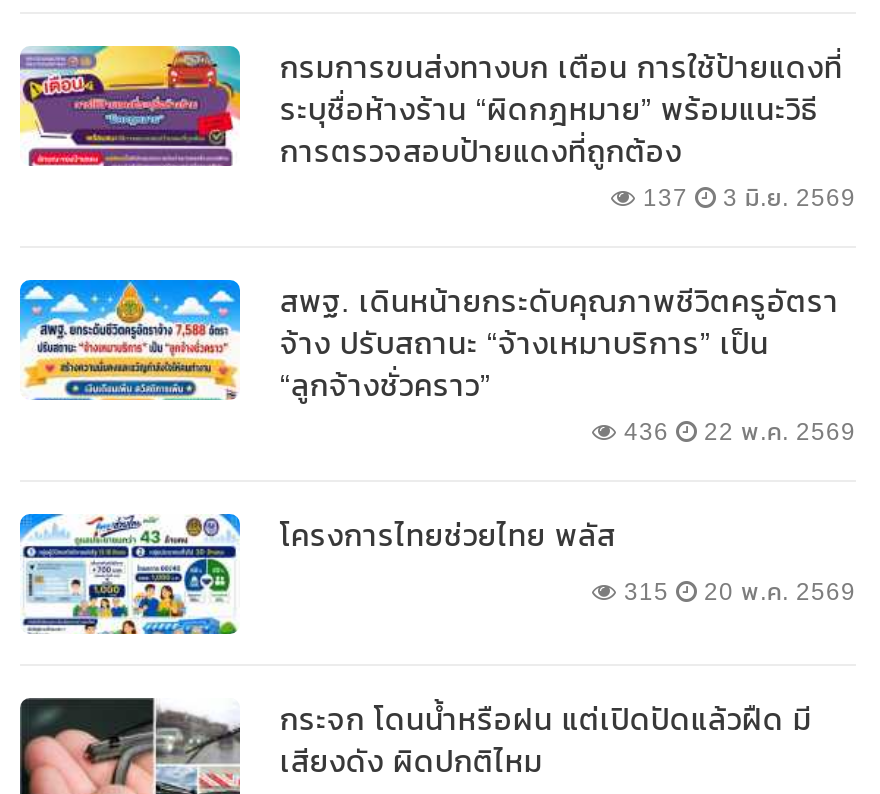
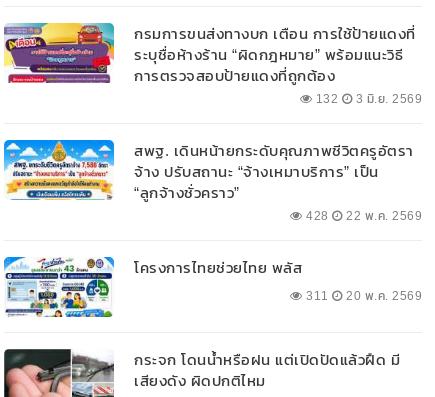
[636,180,856,216] 137 3 มิ.ย. 2569 -> [312,90,422,108] 132 3 มิ.ย. 2569
[617,414,856,450] 436 22 พ.ค. 2569 -> [302,207,422,225] 428 22 พ.ค. 2569
[617,574,856,610] 315 20 พ.ค. 2569 -> [302,287,422,305] 311 20 พ.ค. 2569

